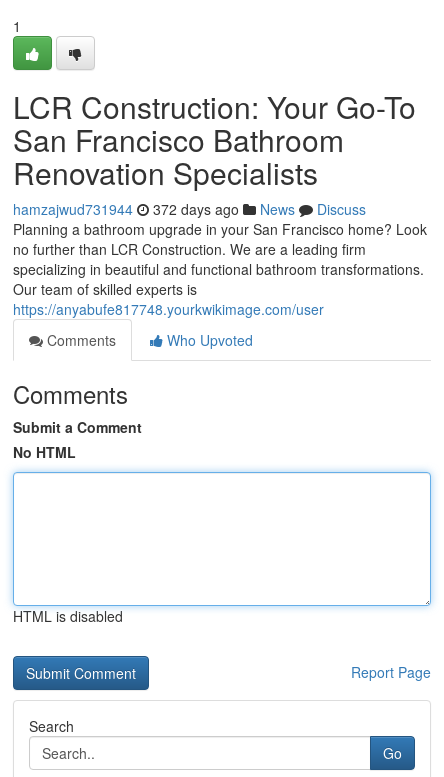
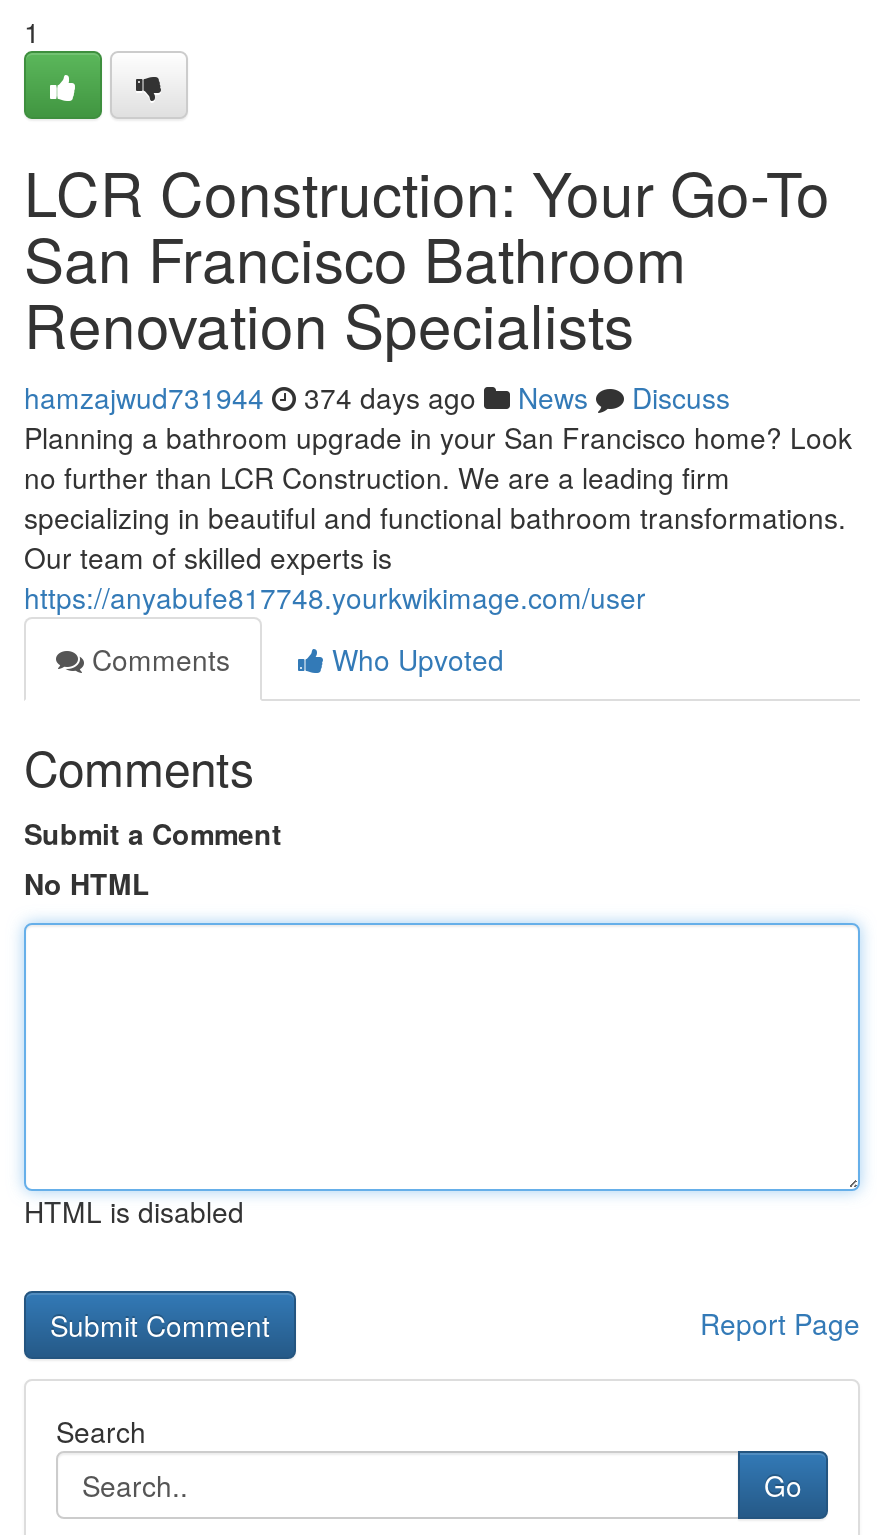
[13,199,366,219] hamzajwud731944 372 days ago News Discuss -> [24,377,730,417] hamzajwud731944 374 days ago News Discuss

